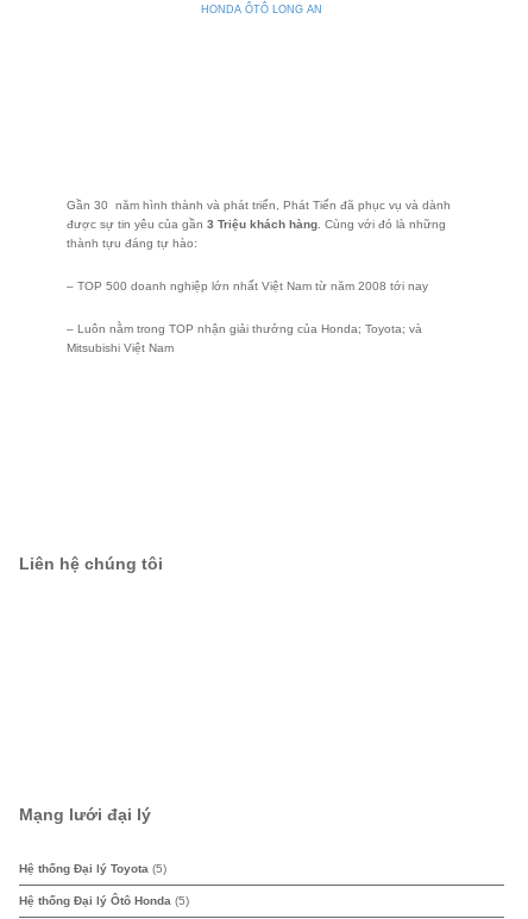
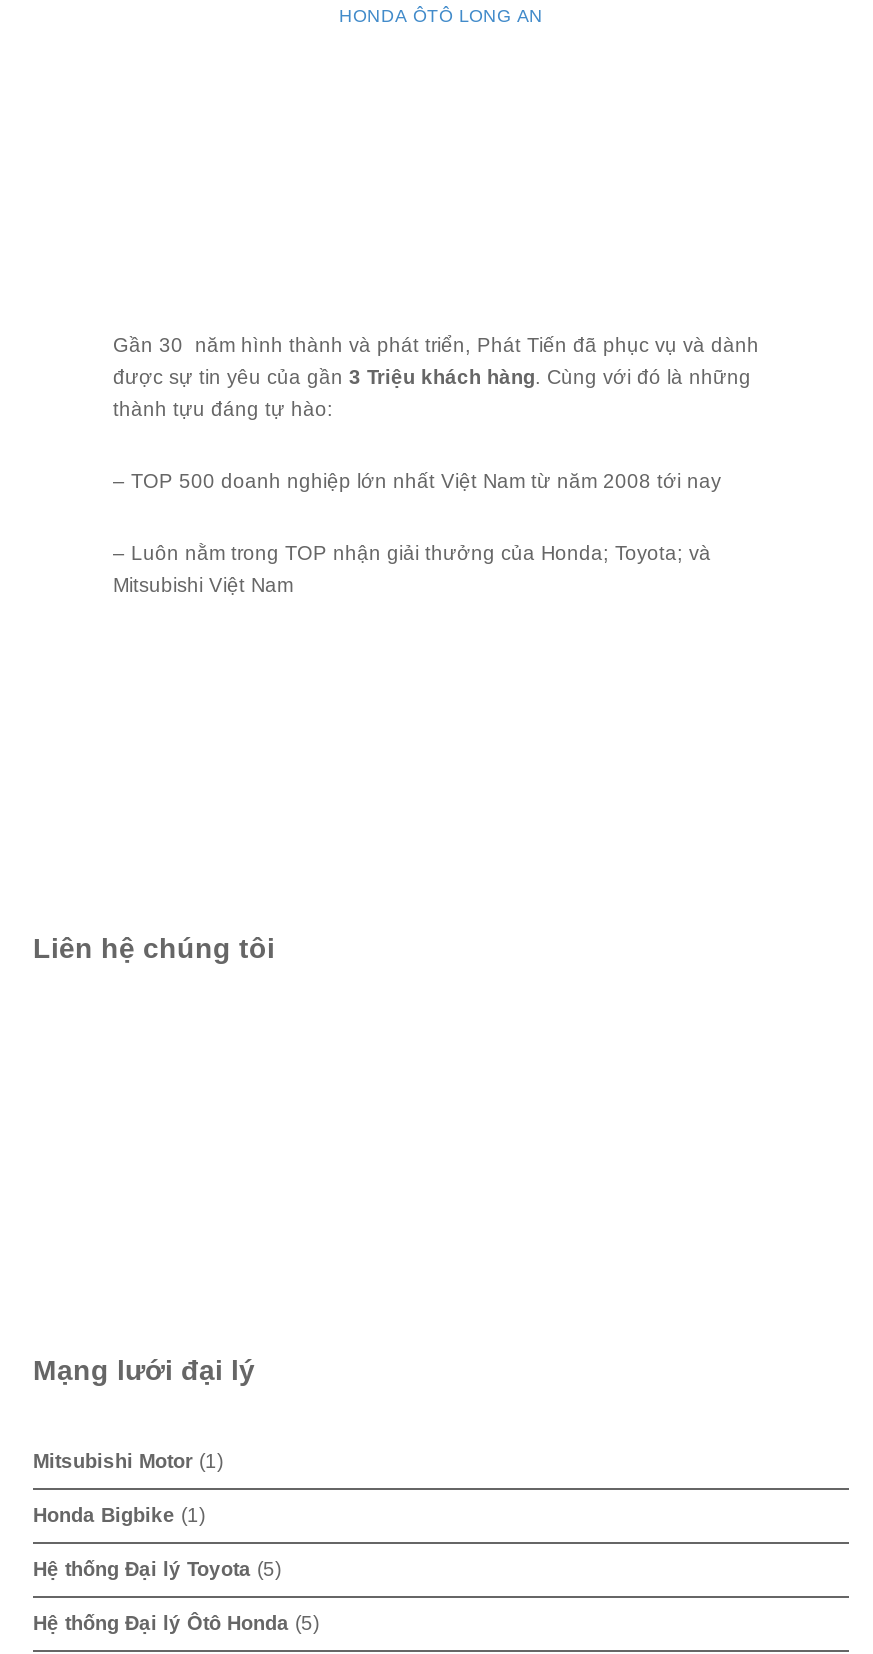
none -> [33,1450,223,1526] Mitsubishi Motor (1) | Honda Bigbike (1)

